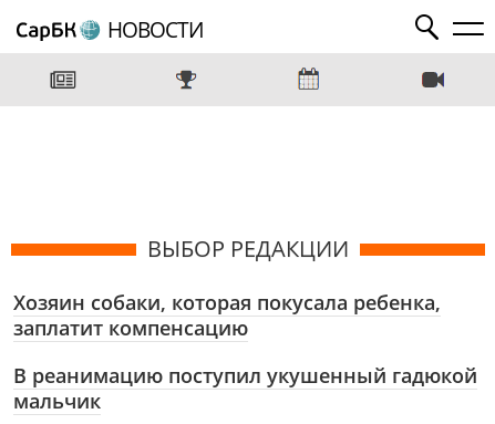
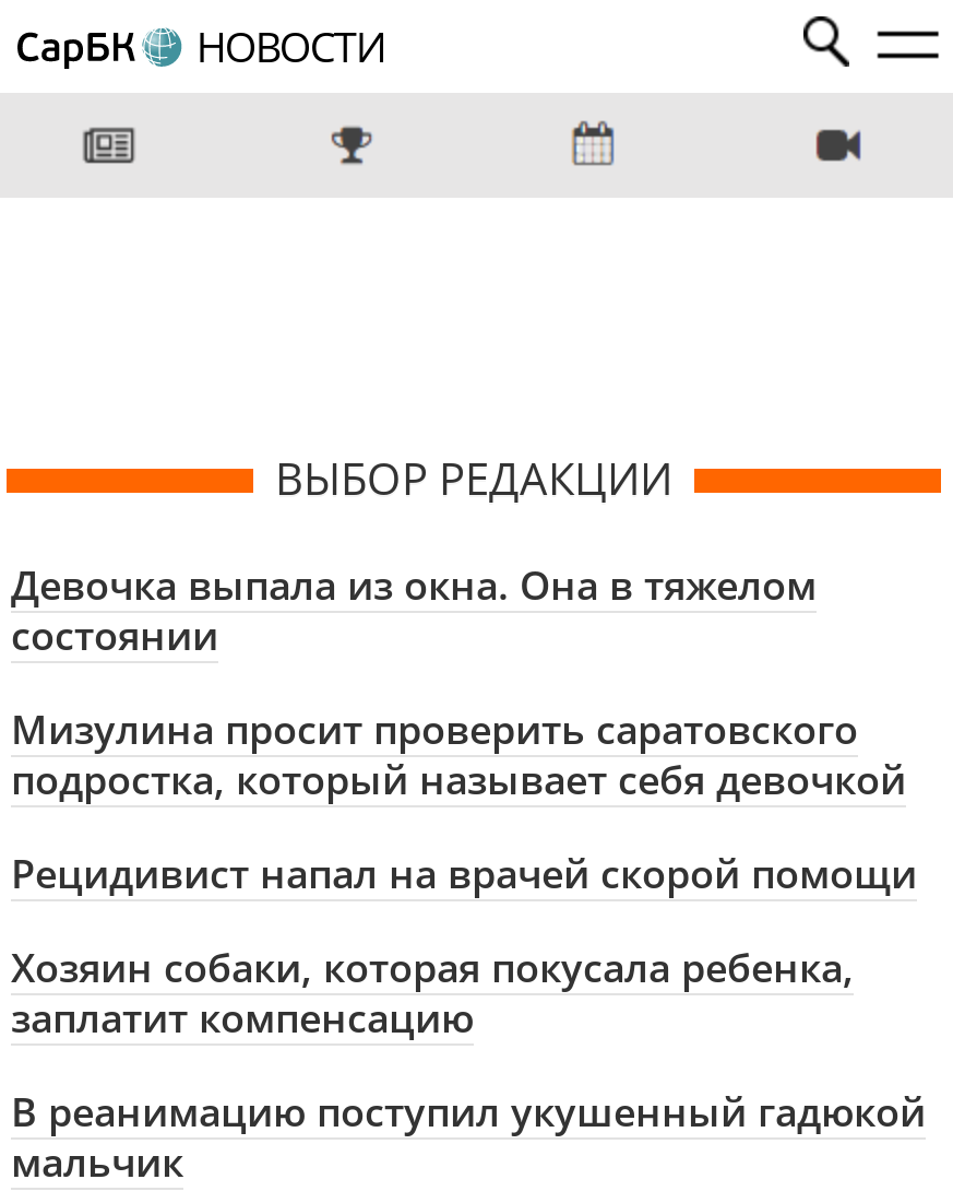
none -> [11,558,917,899] Девочка выпала из окна. Она в тяжелом | состоянии | Мизулина просит проверить саратовского | подростка, который называет себя девочкой | Рецидивист напал на врачей скорой помощи

